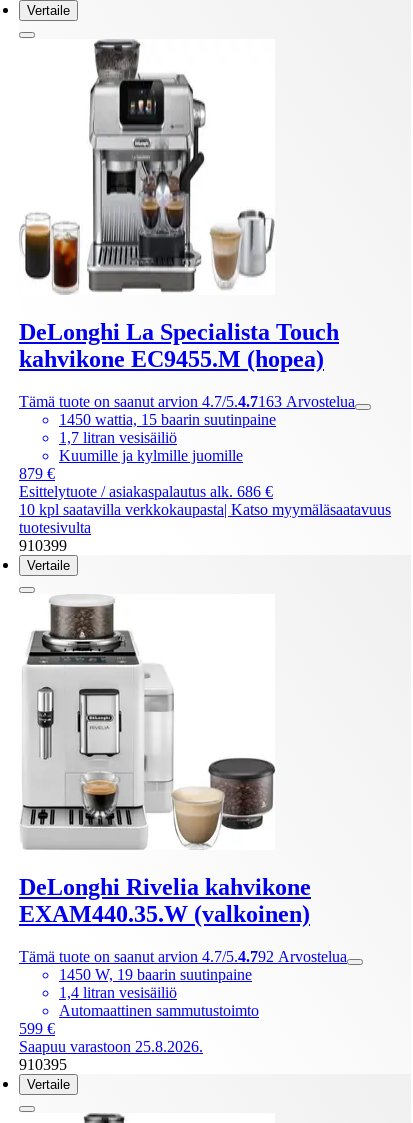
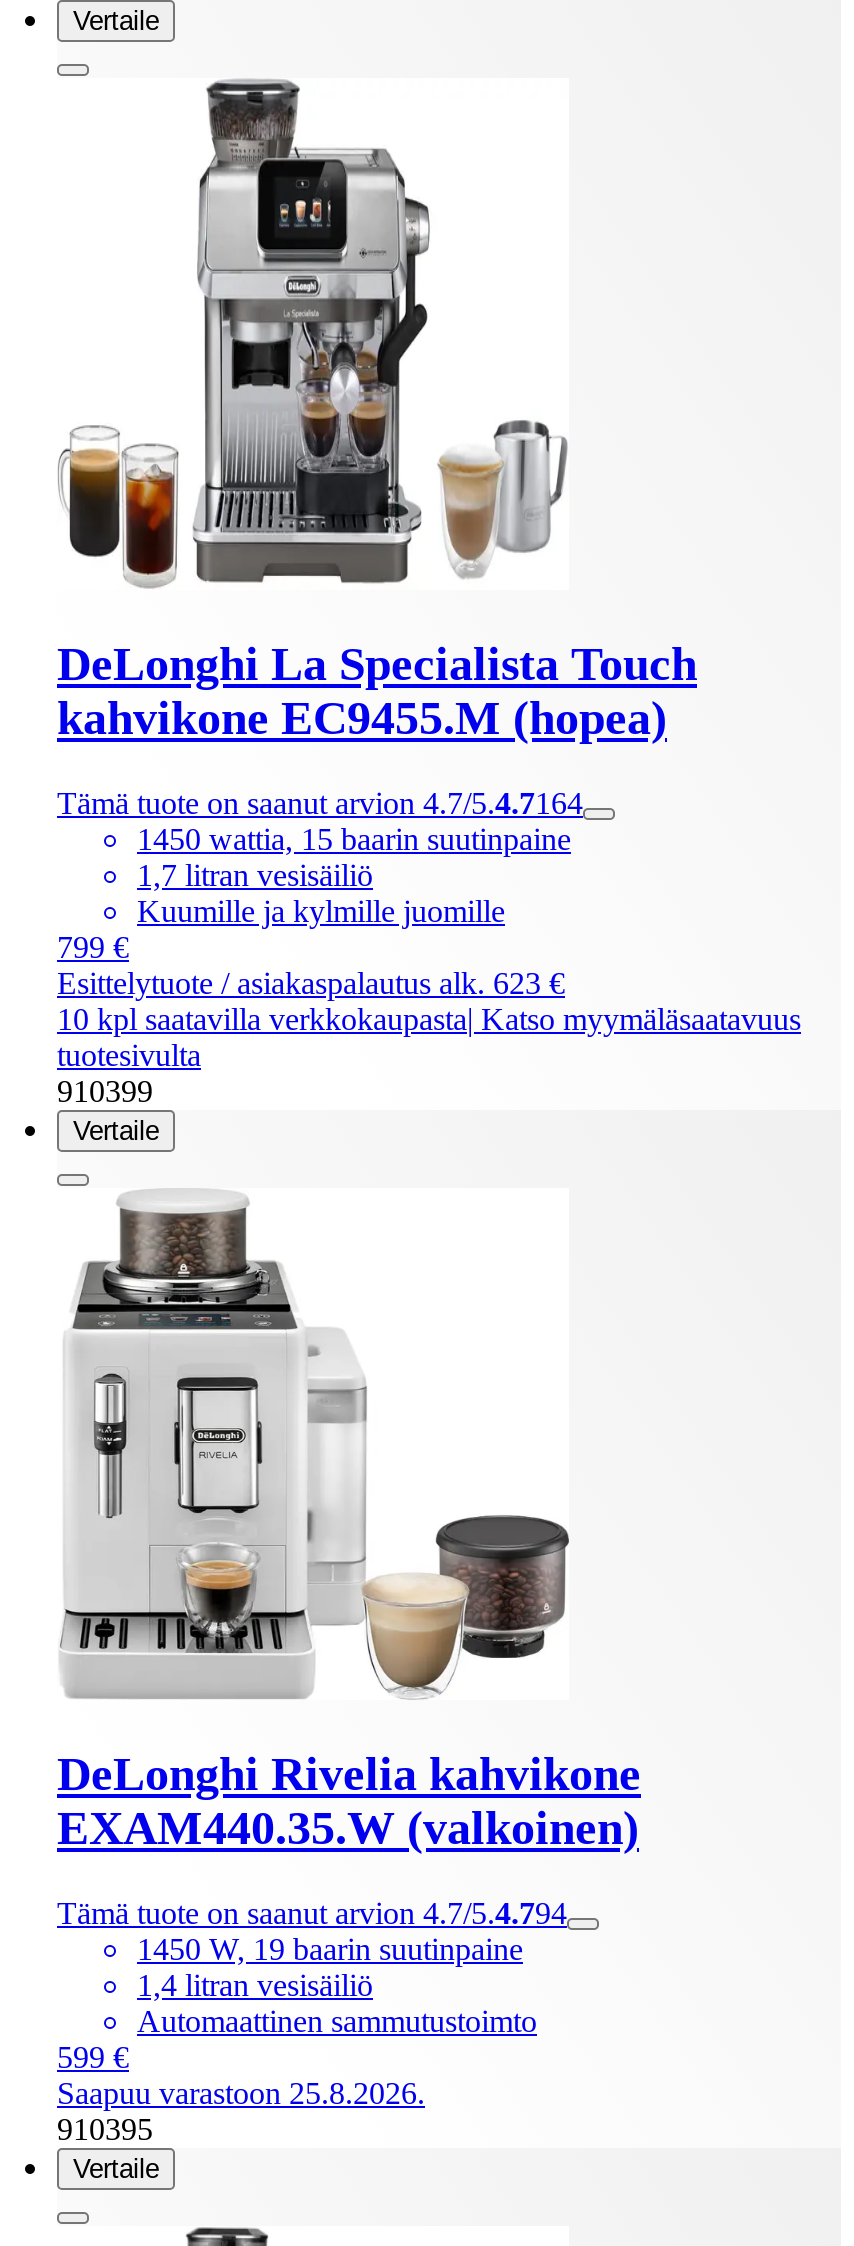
[19,393,355,410] Tämä tuote on saanut arvion 4.7/5.4.7163 Arvostelua -> [57,785,583,819] Tämä tuote on saanut arvion 4.7/5.4.7164
[19,465,55,482] 879 € -> [57,929,129,963] 799 €
[19,483,273,500] Esittelytuote / asiakaspalautus alk. 686 € -> [57,965,565,999] Esittelytuote / asiakaspalautus alk. 623 €
[19,947,347,964] Tämä tuote on saanut arvion 4.7/5.4.792 Arvostelua -> [57,1895,567,1929] Tämä tuote on saanut arvion 4.7/5.4.794

